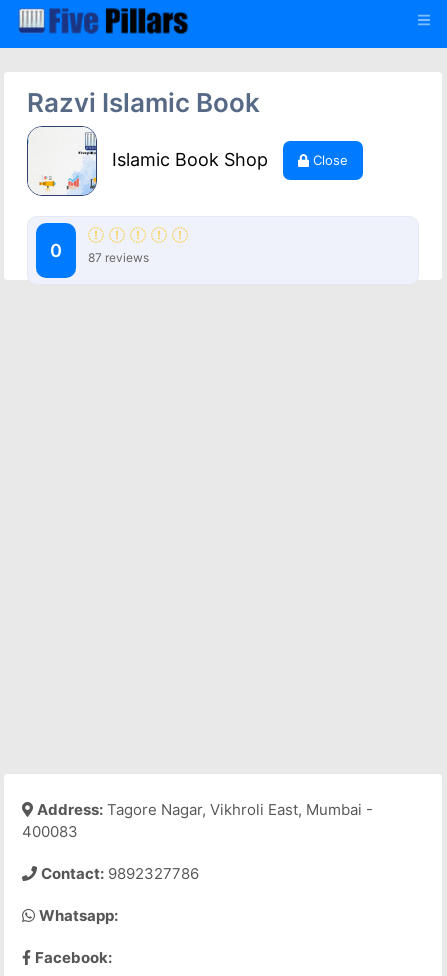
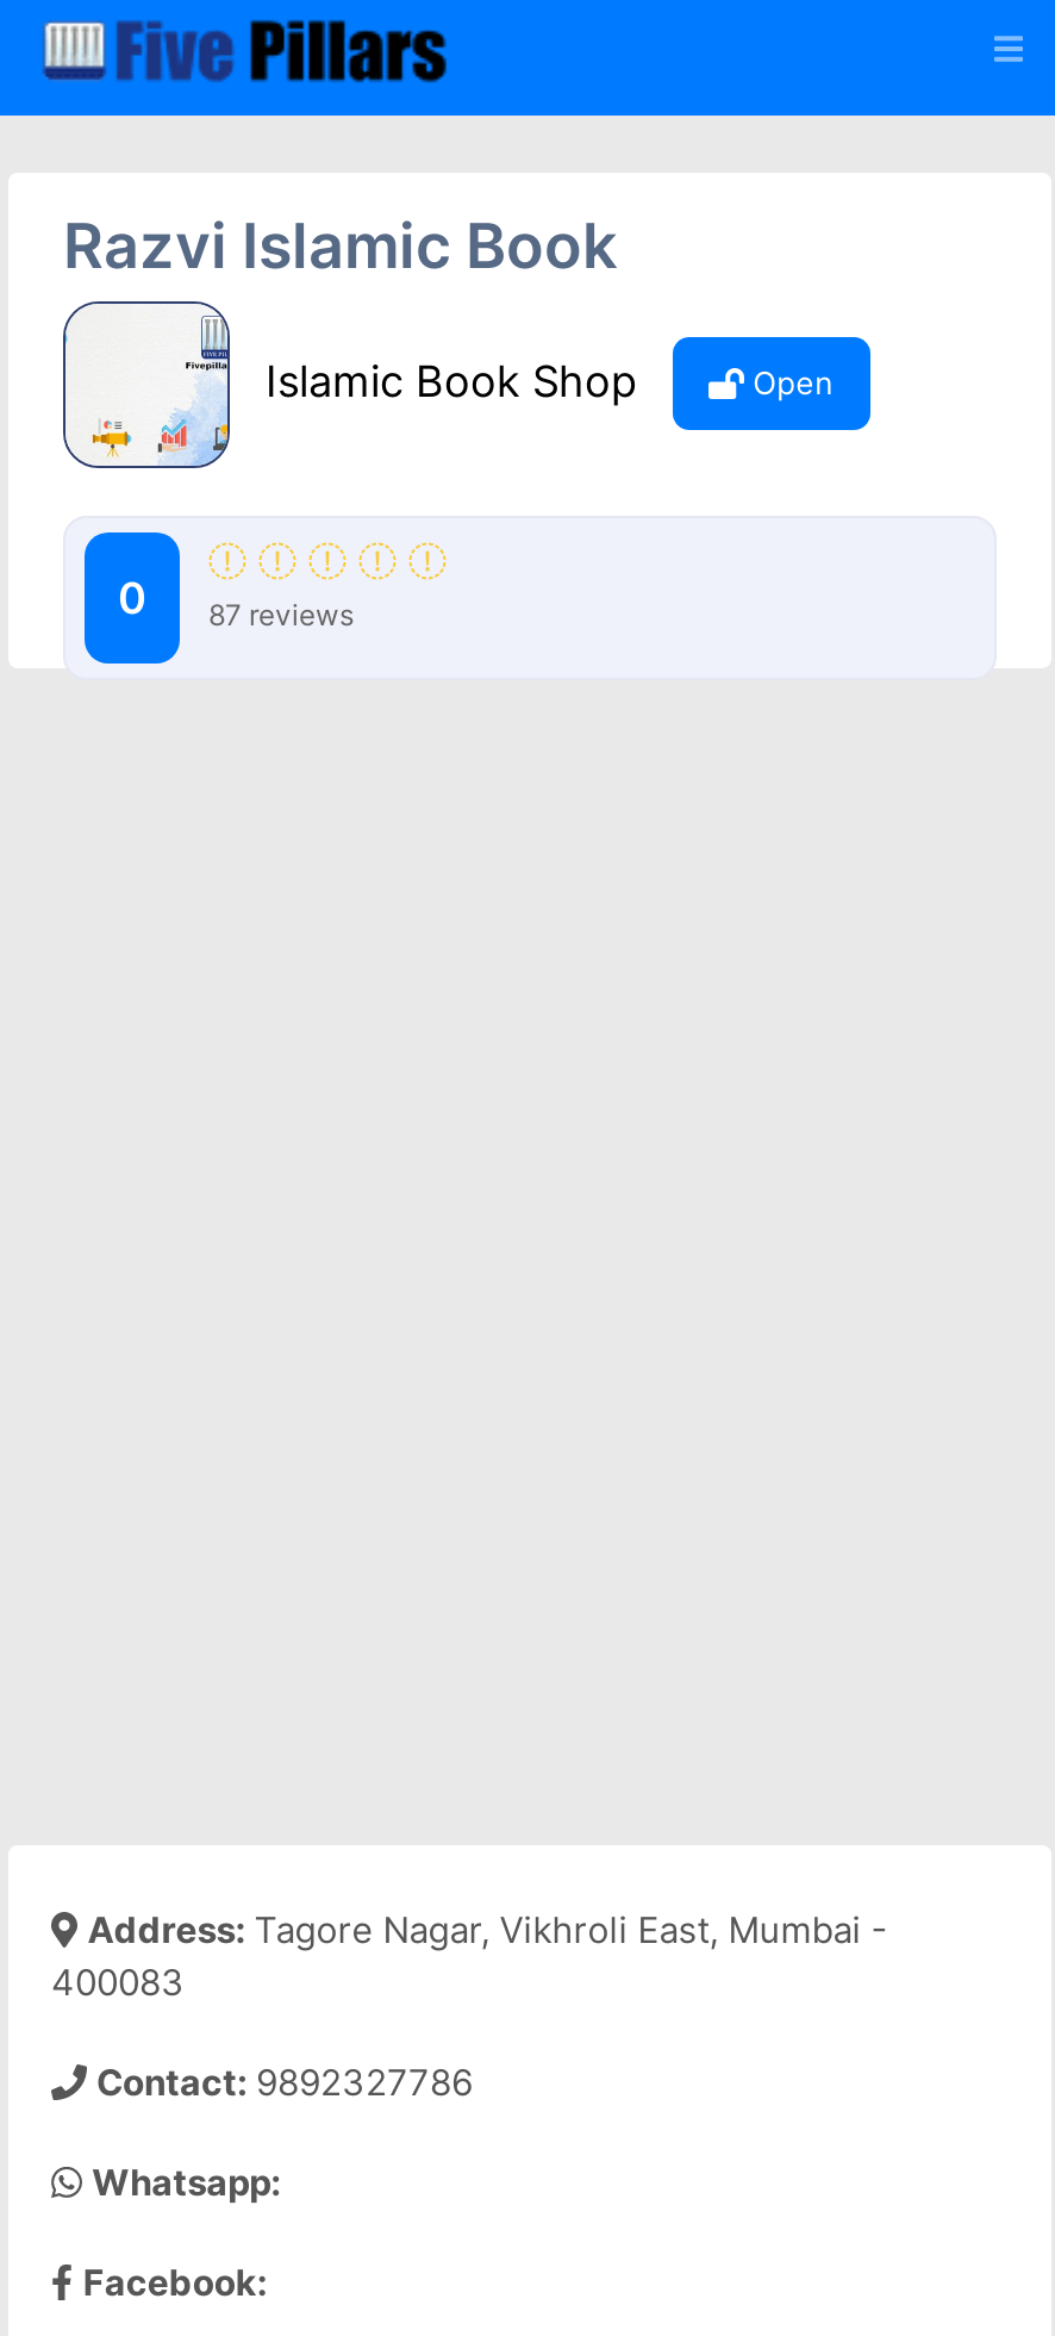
[309,152,348,168] Close -> [743,363,834,401] Open

